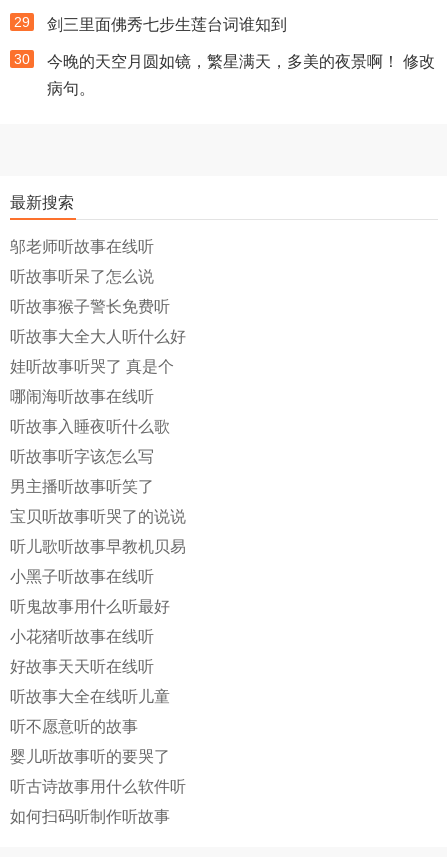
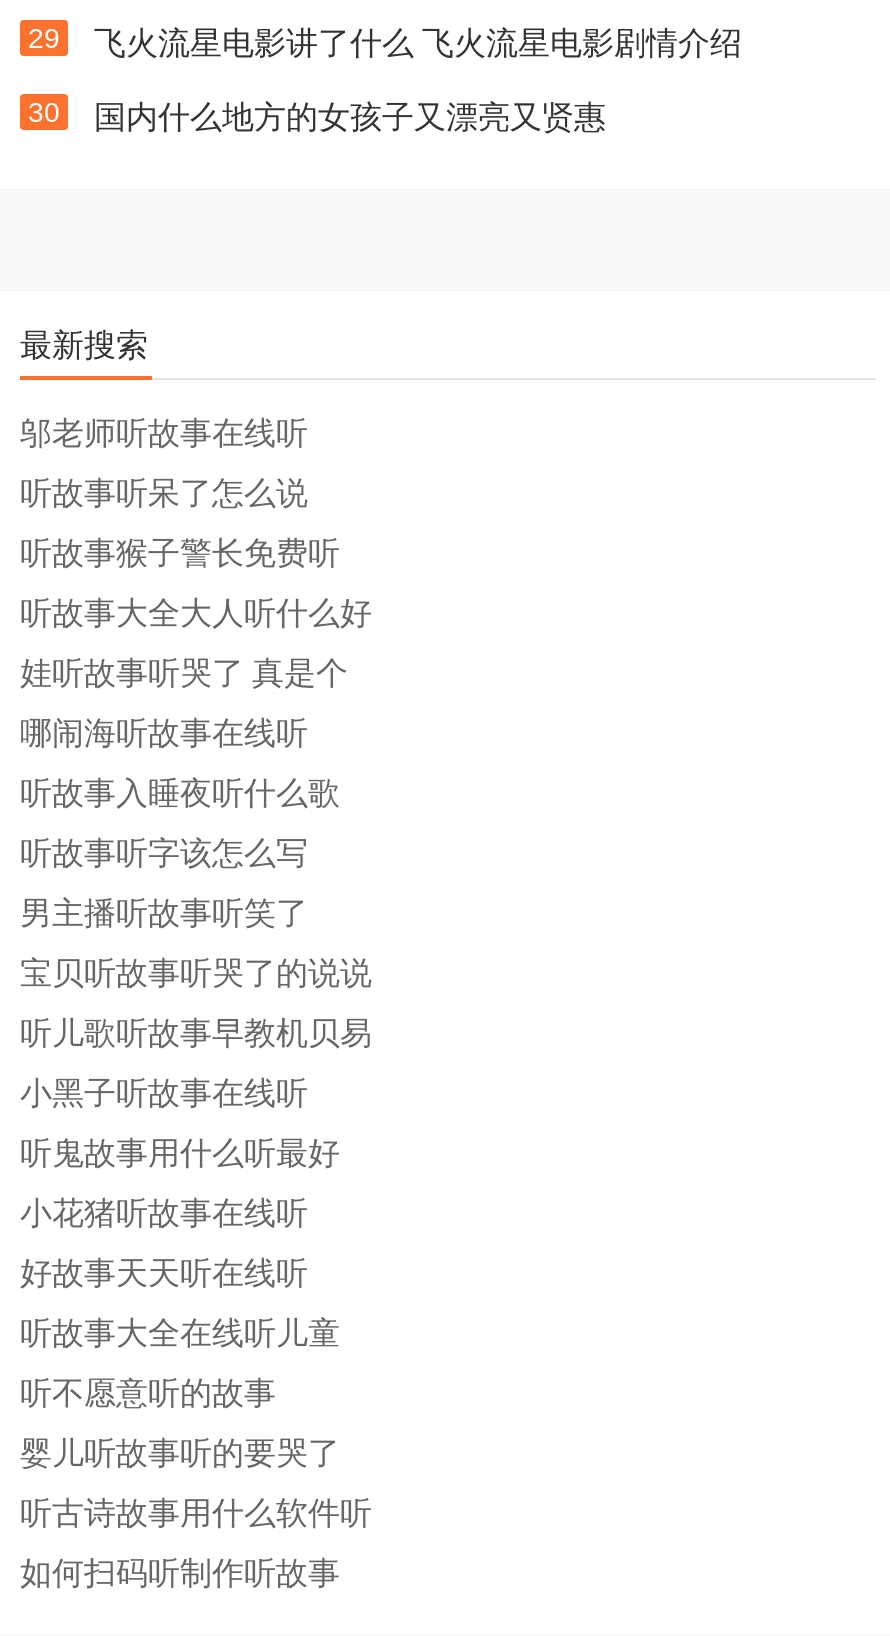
[47,16,287,33] 剑三里面佛秀七步生莲台词谁知到 -> [94,26,742,60] 飞火流星电影讲了什么 飞火流星电影剧情介绍
[47,53,435,97] 今晚的天空月圆如镜，繁星满天，多美的夜景啊！ 修改 | 病句。 -> [94,100,606,134] 国内什么地方的女孩子又漂亮又贤惠

